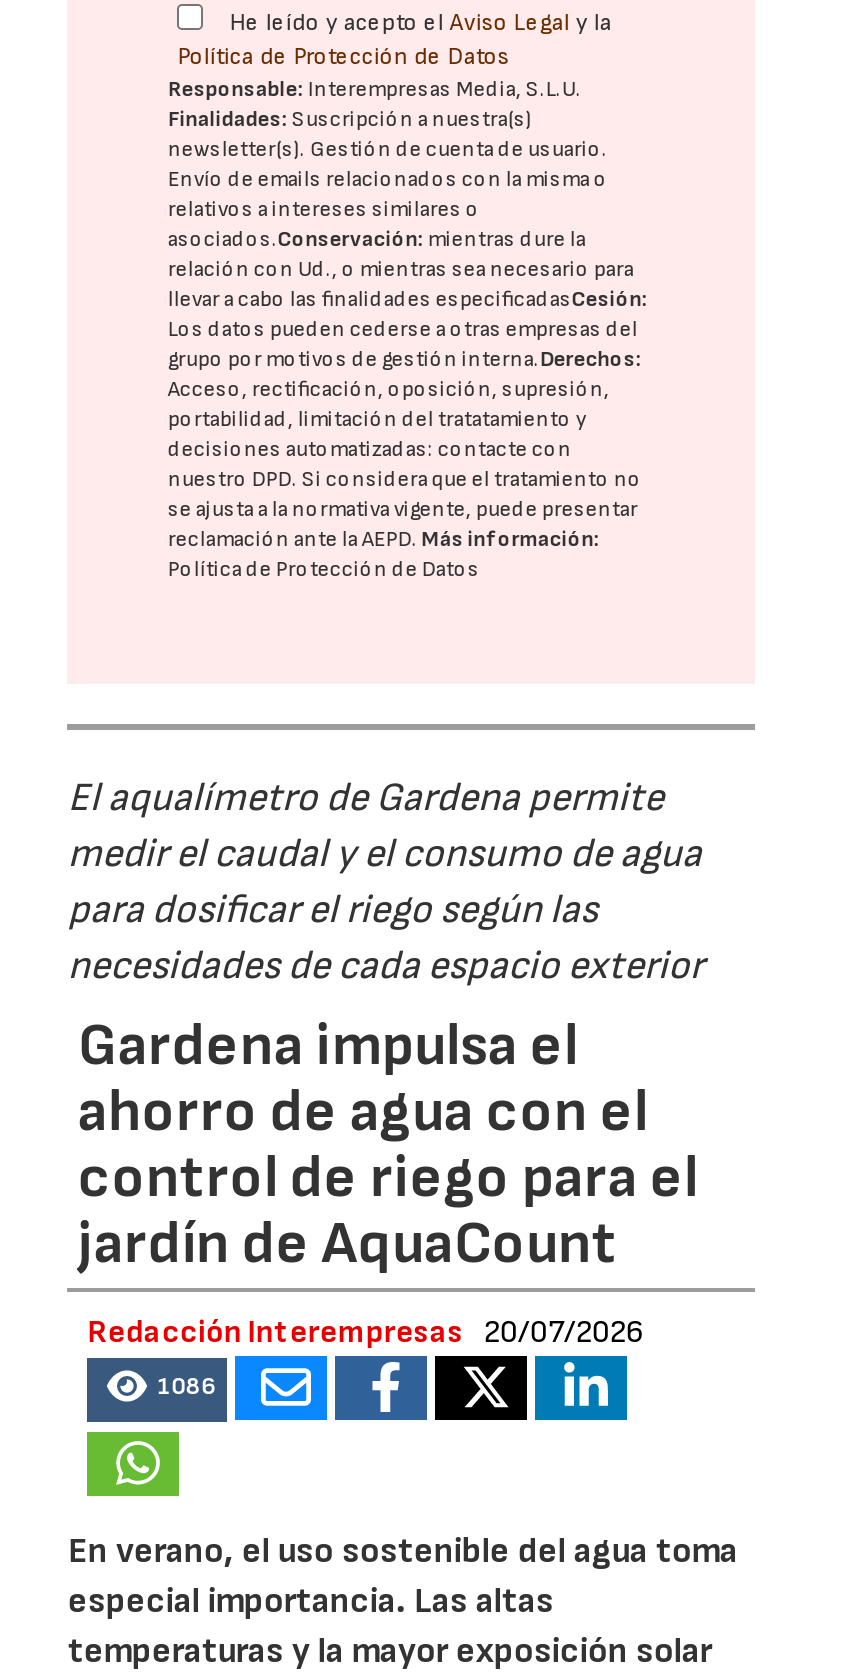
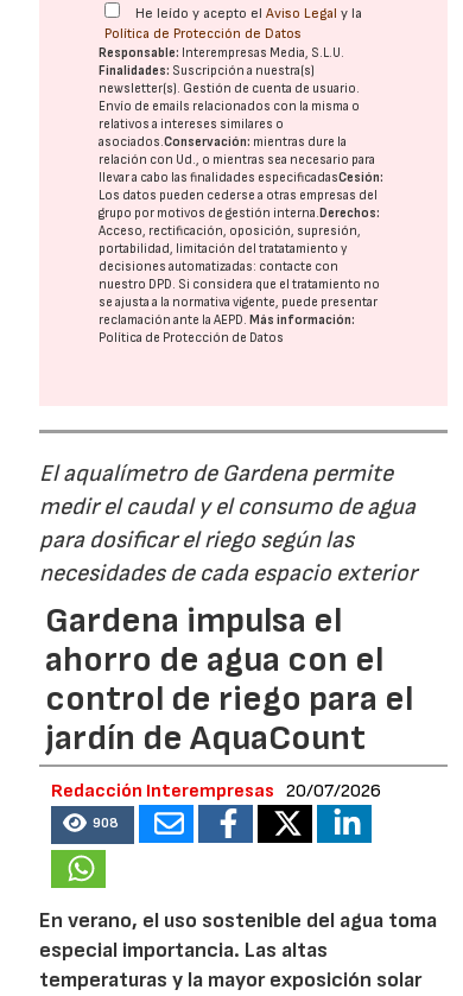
[158,1371,216,1401] 1086 -> [93,814,119,832] 908

